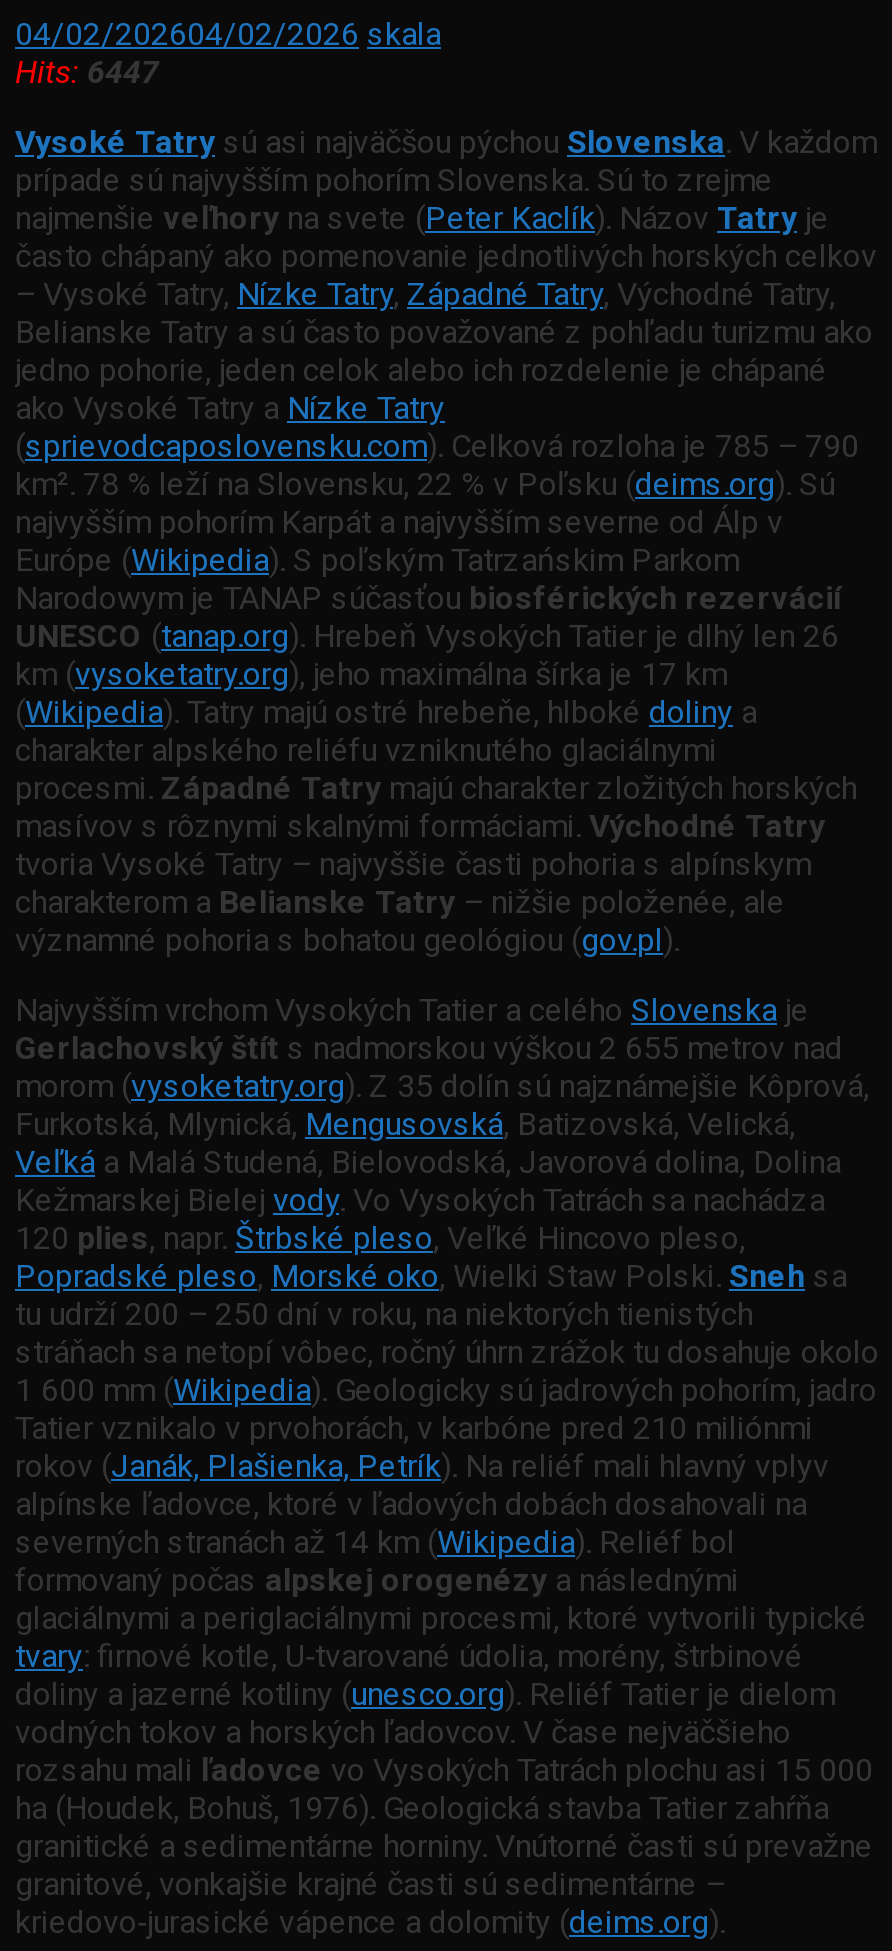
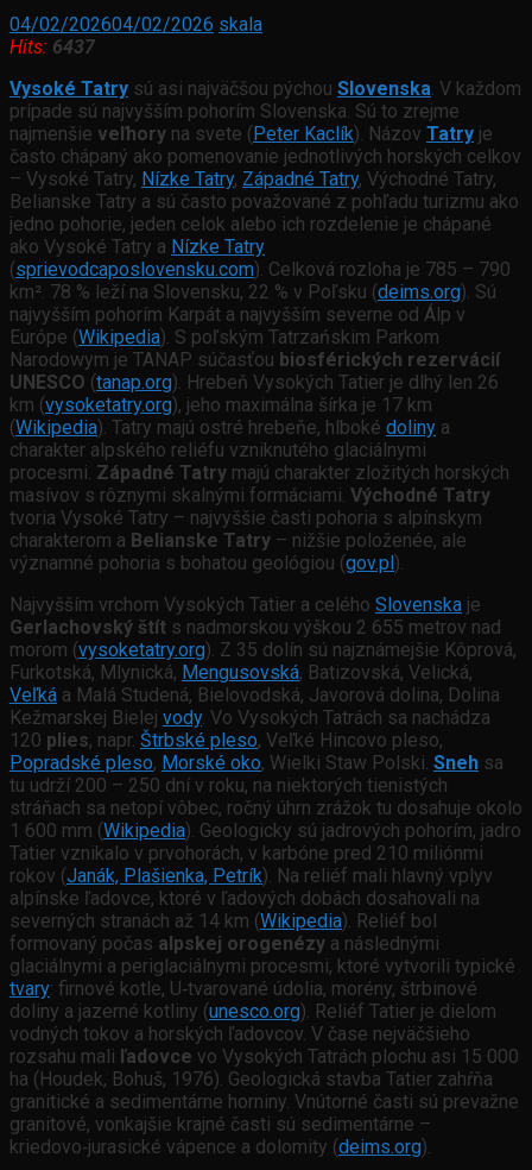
[15,54,159,92] Hits: 6447 -> [9,36,95,59] Hits: 6437

